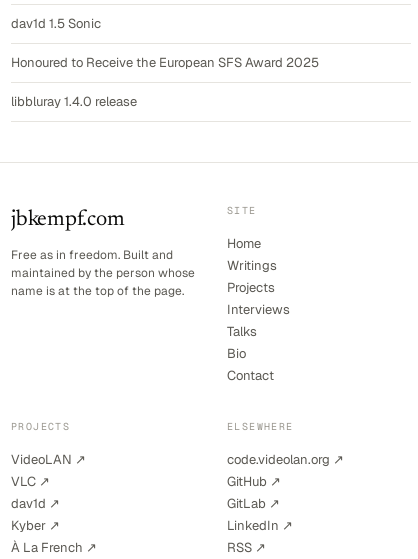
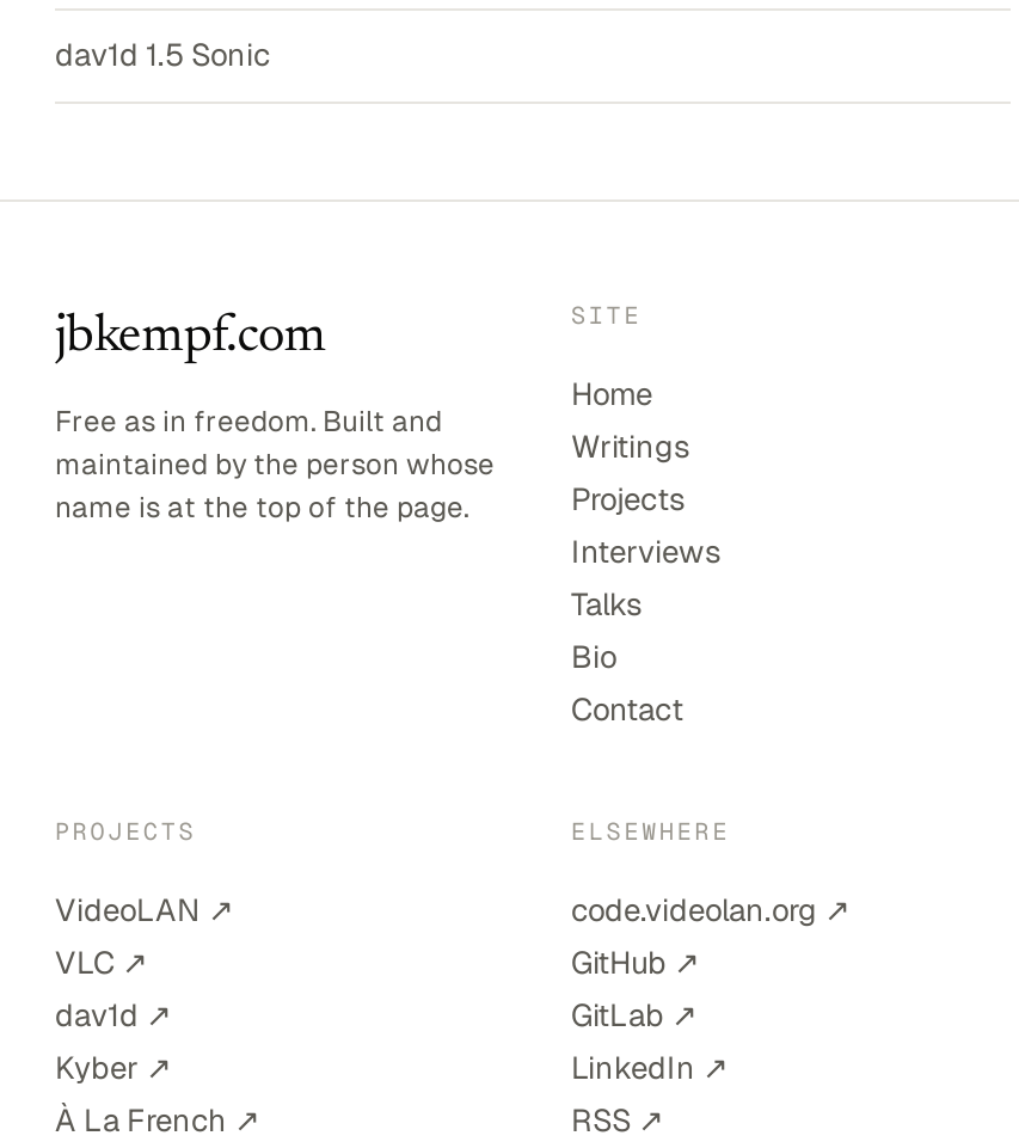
[11,54,319,110] Honoured to Receive the European SFS Award 2025 | libbluray 1.4.0 release -> none

